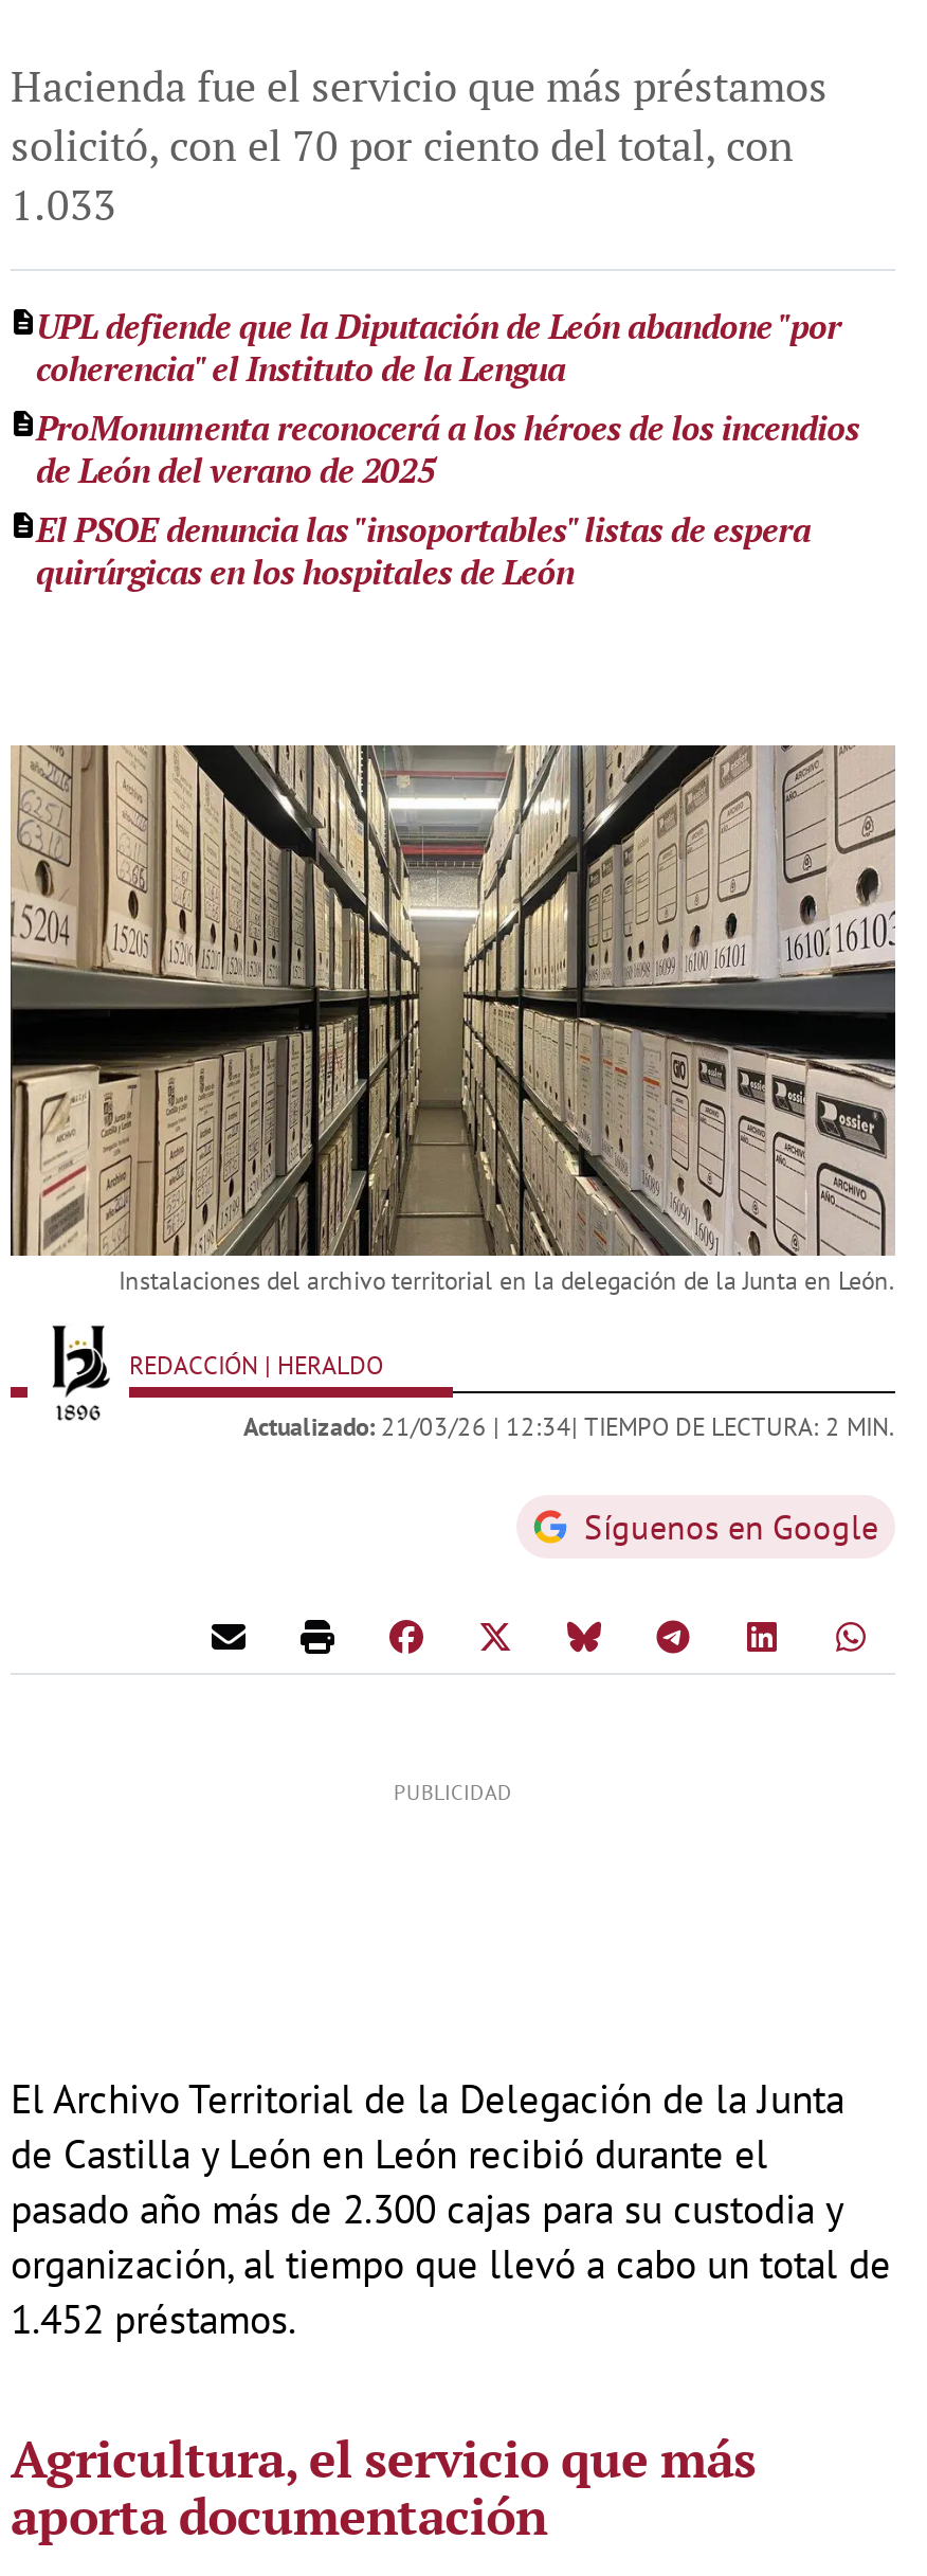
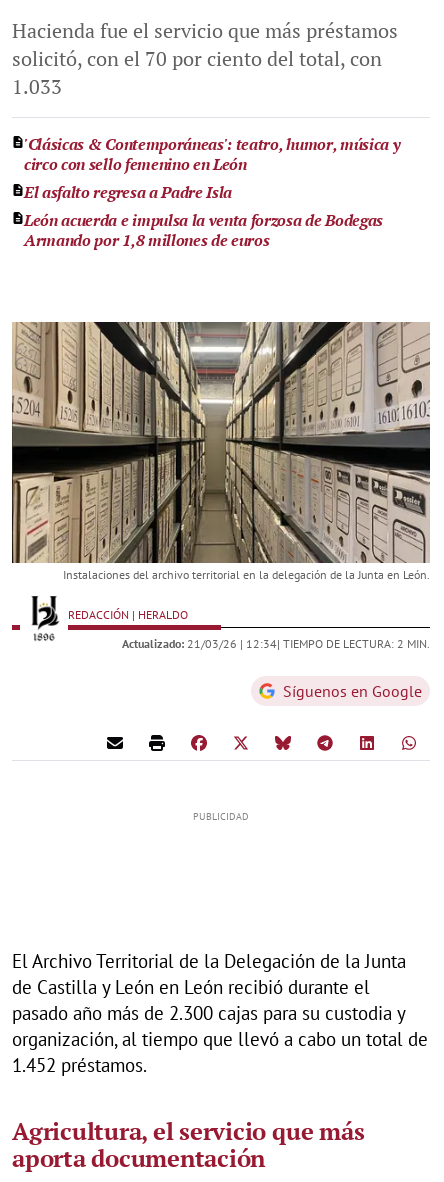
[36,303,859,595] UPL defiende que la Diputación de León abandone "por | coherencia" el Instituto de la Lengua | ProMonumenta reconocerá a los héroes de los incendios | de León del verano de 2025 | El PSOE denuncia las "insoportables" listas de espera | quirúrgicas en los hospitales de León -> [24,133,400,251] 'Clásicas & Contemporáneas': teatro, humor, música y | circo con sello femenino en León | El asfalto regresa a Padre Isla | León acuerda e impulsa la venta forzosa de Bodegas | Armando por 1,8 millones de euros

